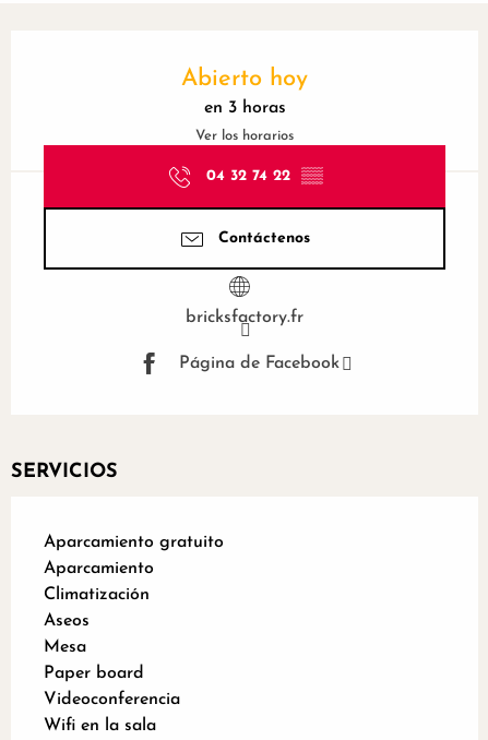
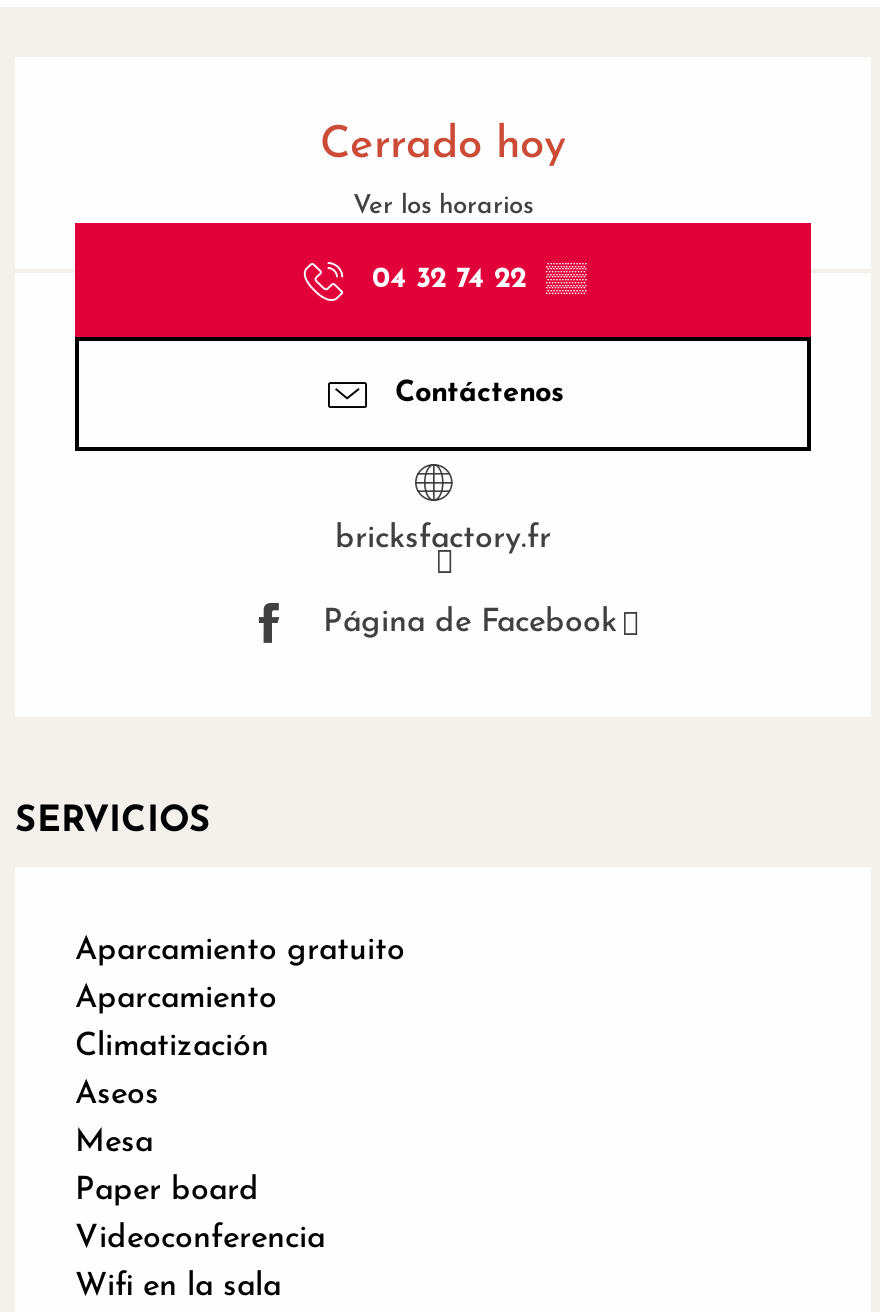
[181,67,308,117] Abierto hoy | en 3 horas -> [320,123,566,169] Cerrado hoy

